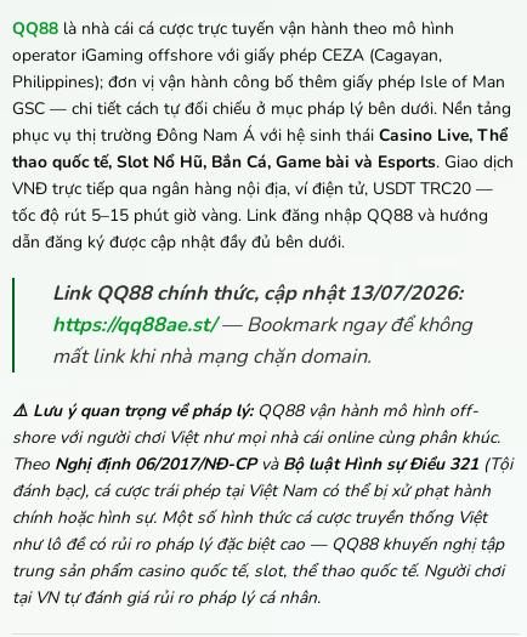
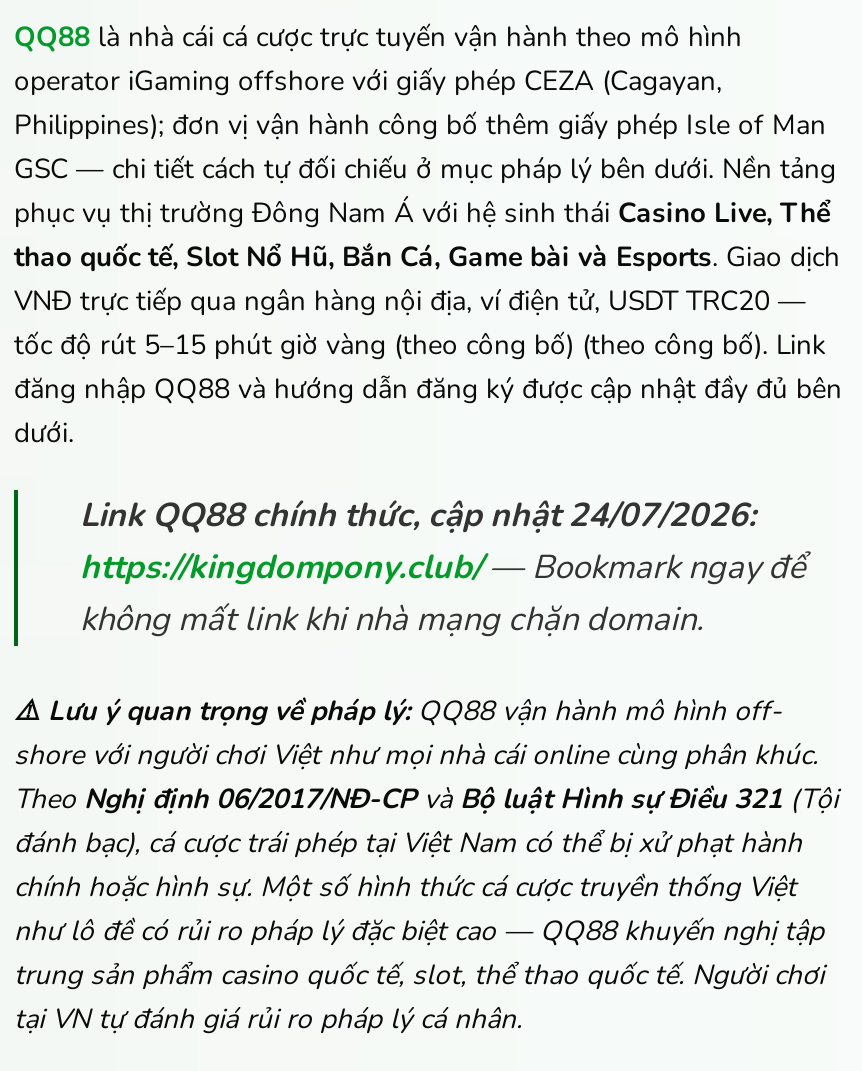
[12,203,488,253] tốc độ rút 5–15 phút giờ vàng. Link đăng nhập QQ88 và hướng | dẫn đăng ký được cập nhật đầy đủ bên dưới. -> [14,325,842,451] tốc độ rút 5–15 phút giờ vàng (theo công bố) (theo công bố). Link | đăng nhập QQ88 và hướng dẫn đăng ký được cập nhật đầy đủ bên | dưới.
[52,278,472,369] Link QQ88 chính thức, cập nhật 13/07/2026: | https://qq88ae.st/— Bookmark ngay để không | mất link khi nhà mạng chặn domain. -> [80,493,806,643] Link QQ88 chính thức, cập nhật 24/07/2026: | https://kingdompony.club/— Bookmark ngay để | không mất link khi nhà mạng chặn domain.

